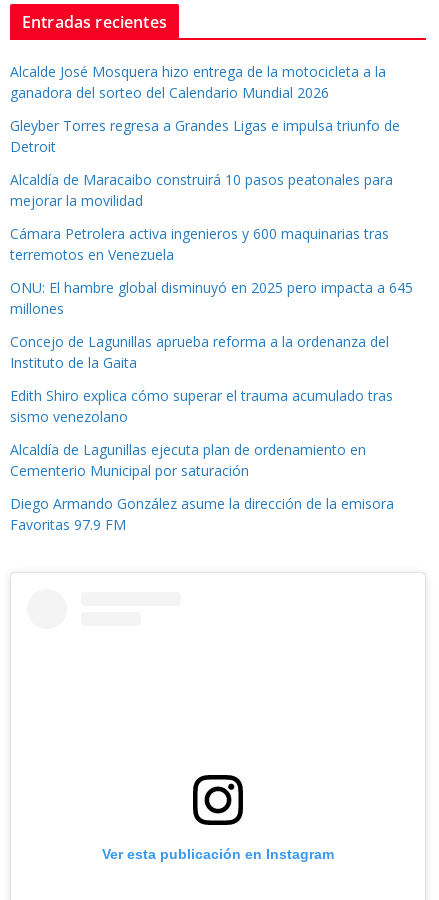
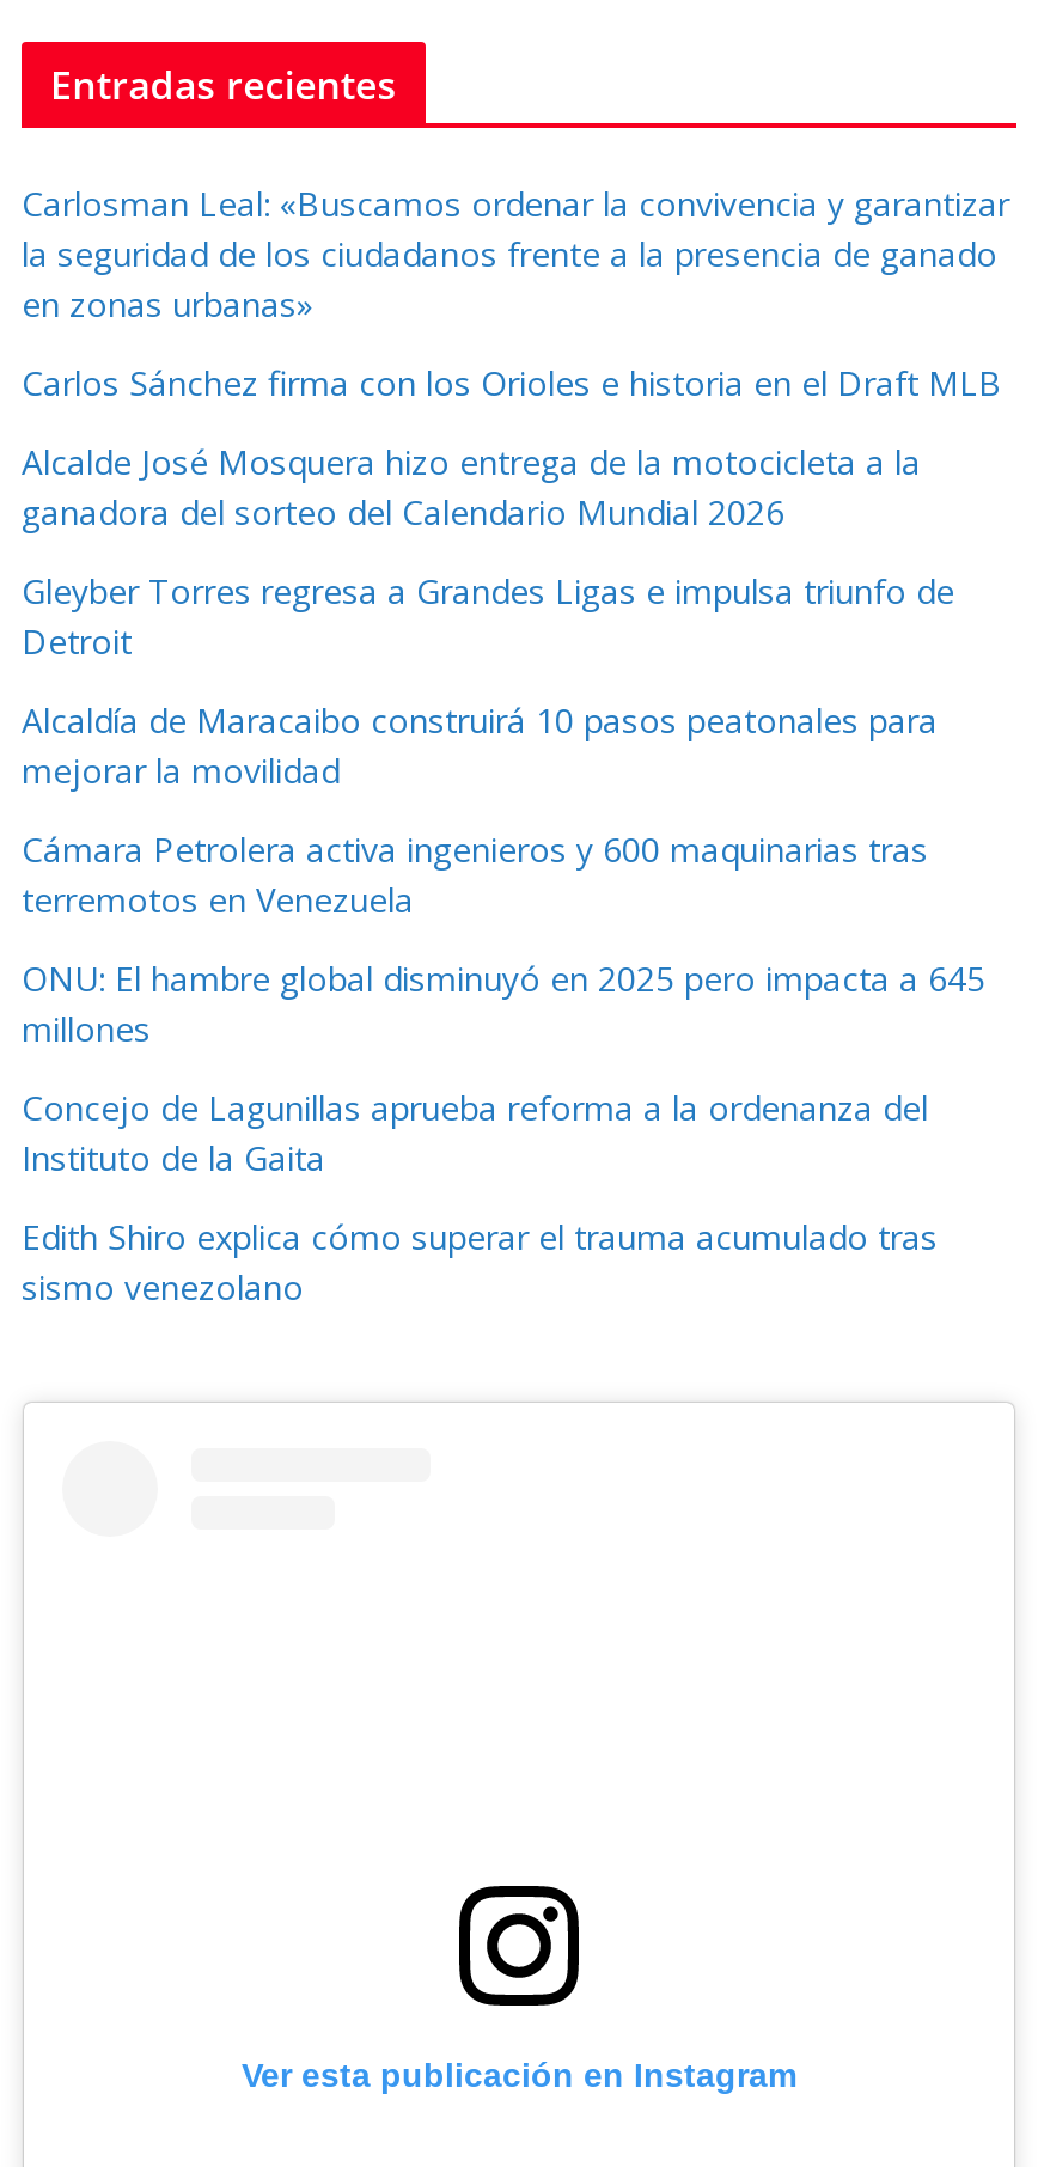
none -> [22,182,1009,406] Carlosman Leal: «Buscamos ordenar la convivencia y garantizar | la seguridad de los ciudadanos frente a la presencia de ganado | en zonas urbanas» | Carlos Sánchez firma con los Orioles e historia en el Draft MLB
moved [10,62,413,426] -> [22,440,985,1310]: Alcalde José Mosquera hizo entrega de la motocicleta a la | ganadora del sorteo del Calendario Mundial 2026 | Gleyber Torres regresa a Grandes Ligas e impulsa triunfo de | ... | Edith Shiro explica cómo superar el trauma acumulado tras | sismo venezolano
[10,440,394,534] Alcaldía de Lagunillas ejecuta plan de ordenamiento en | Cementerio Municipal por saturación | Diego Armando González asume la dirección de la emisora | Favoritas 97.9 FM -> none

